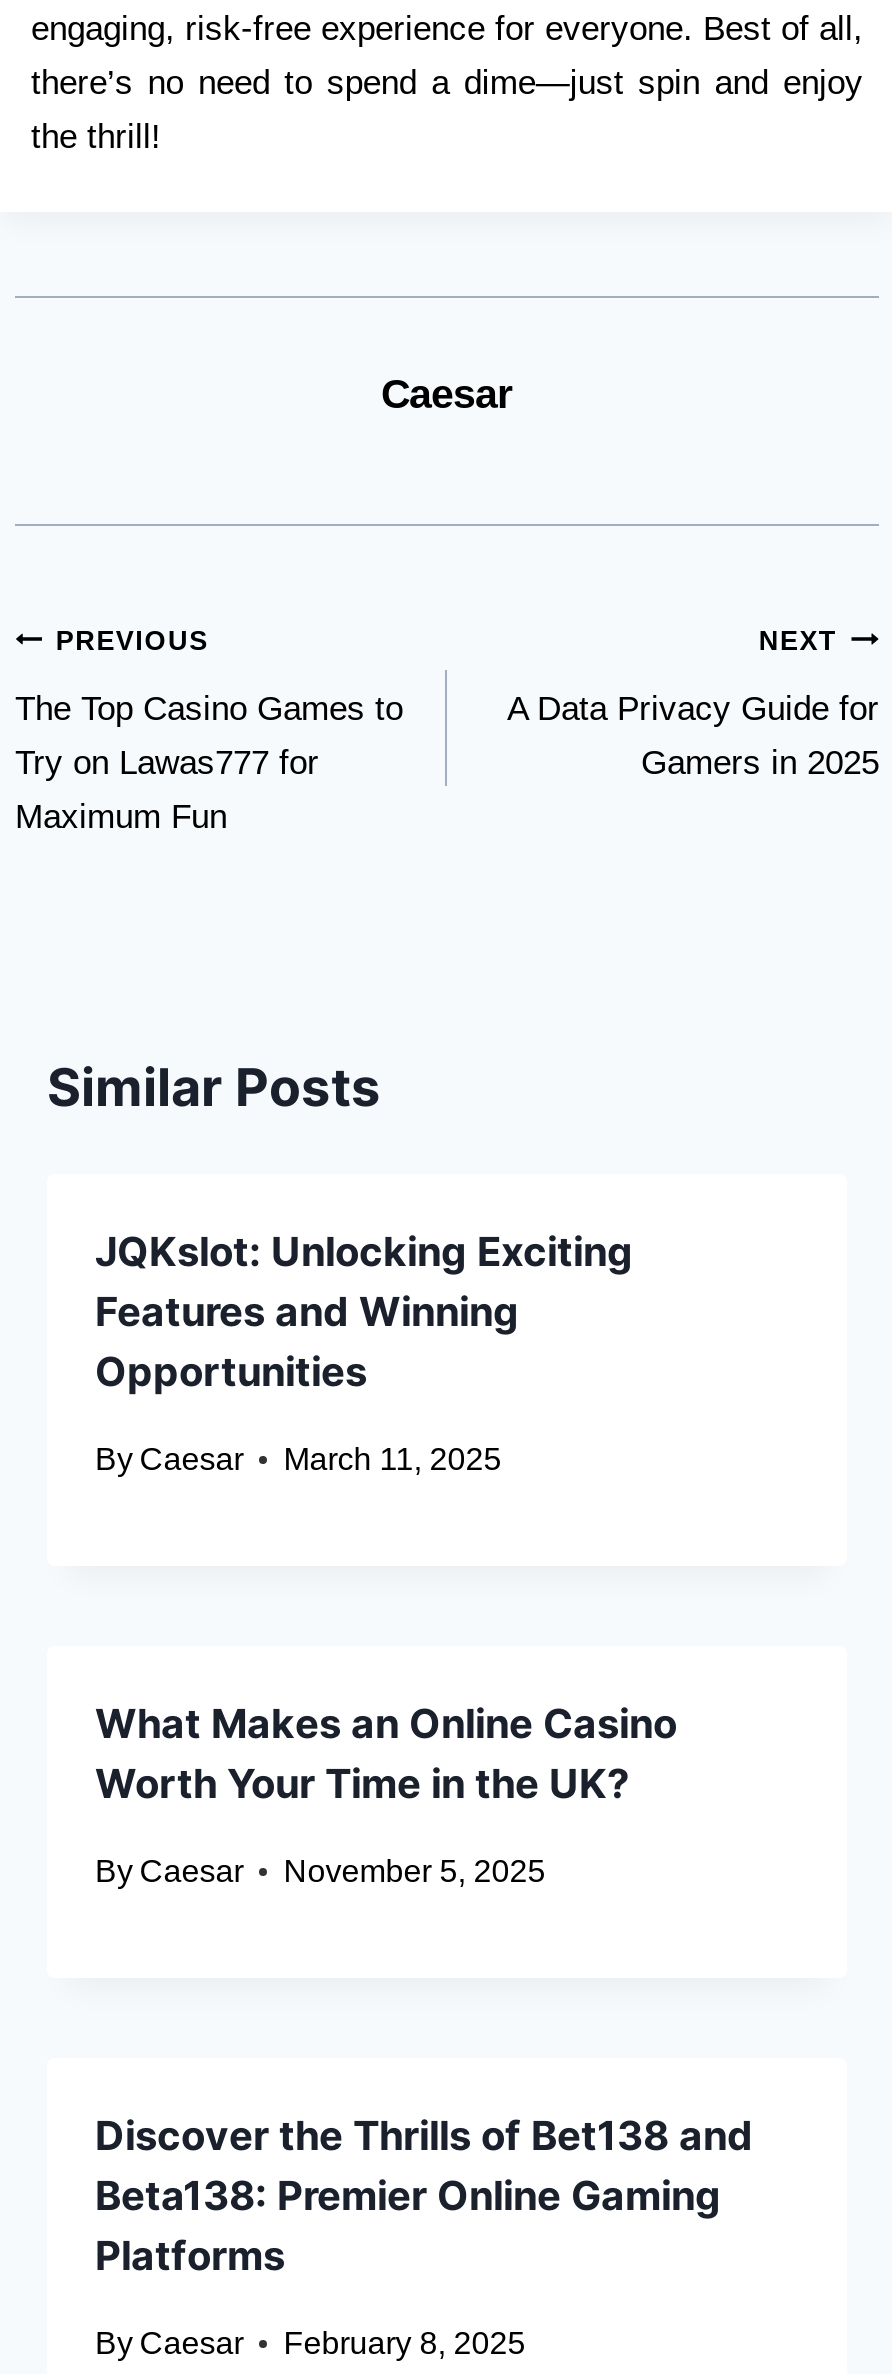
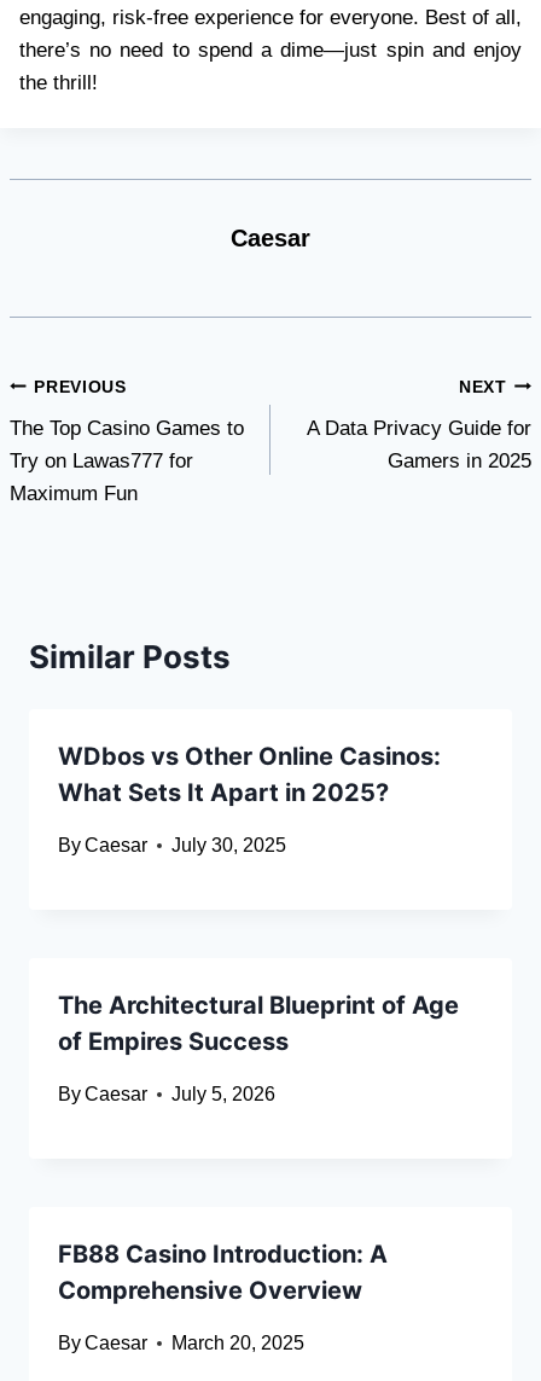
[95,1228,633,1396] JQKslot: Unlocking Exciting | Features and Winning | Opportunities -> [58,742,441,807] WDbos vs Other Online Casinos: | What Sets It Apart in 2025?
[95,1442,501,1476] By Caesar March 11, 2025 -> [58,835,286,856] By Caesar July 30, 2025
[95,1700,677,1808] What Makes an Online Casino | Worth Your Time in the UK? -> [58,991,459,1056] The Architectural Blueprint of Age | of Empires Success
[95,1854,545,1888] By Caesar November 5, 2025 -> [58,1084,276,1105] By Caesar July 5, 2026
[95,2112,753,2280] Discover the Thrills of Bet138 and | Beta138: Premier Online Gaming | Platforms -> [58,1240,388,1305] FB88 Casino Introduction: A | Comprehensive Overview
[95,2326,525,2360] By Caesar February 8, 2025 -> [58,1333,305,1353] By Caesar March 20, 2025

